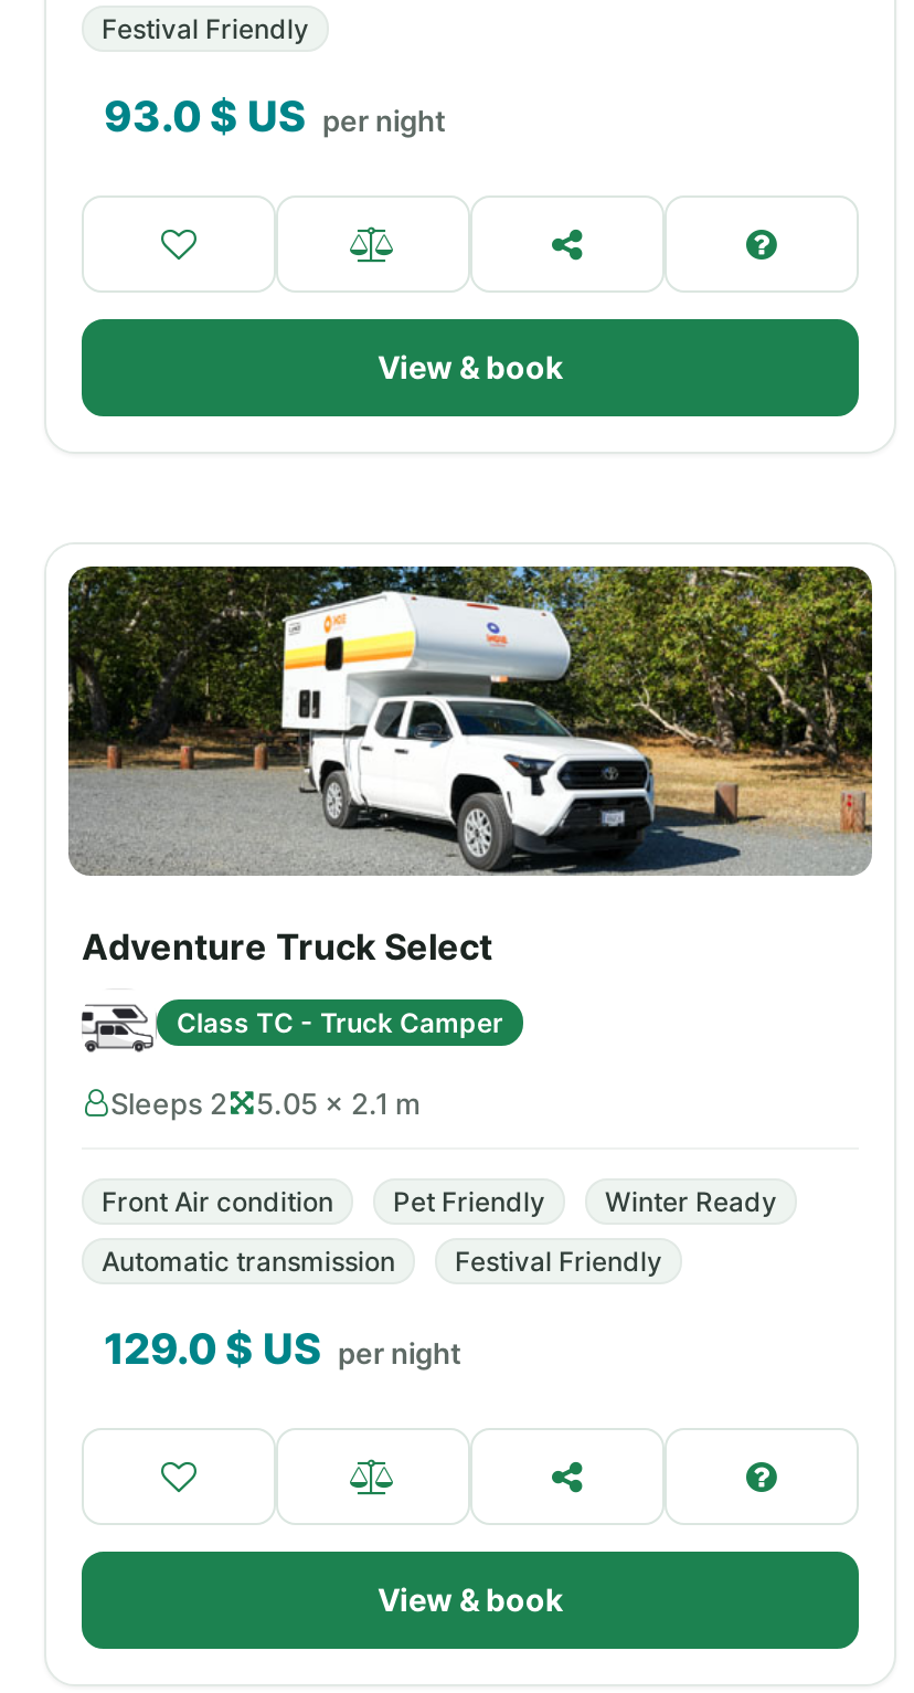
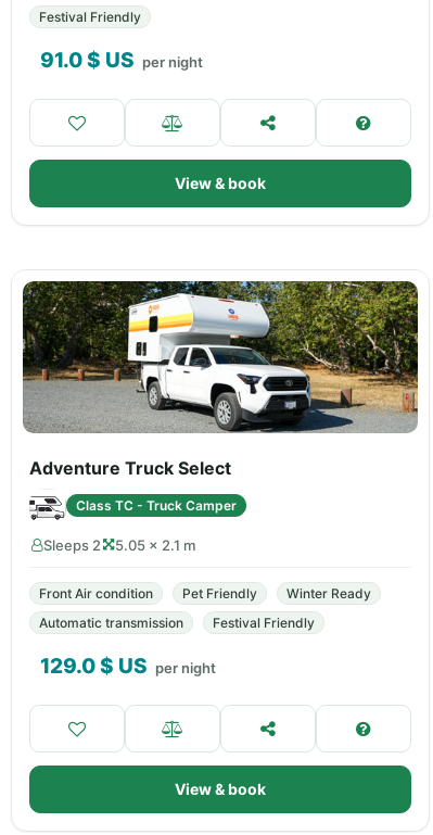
[104,92,446,142] 93.0 $ US per night -> [40,48,203,73] 91.0 $ US per night

